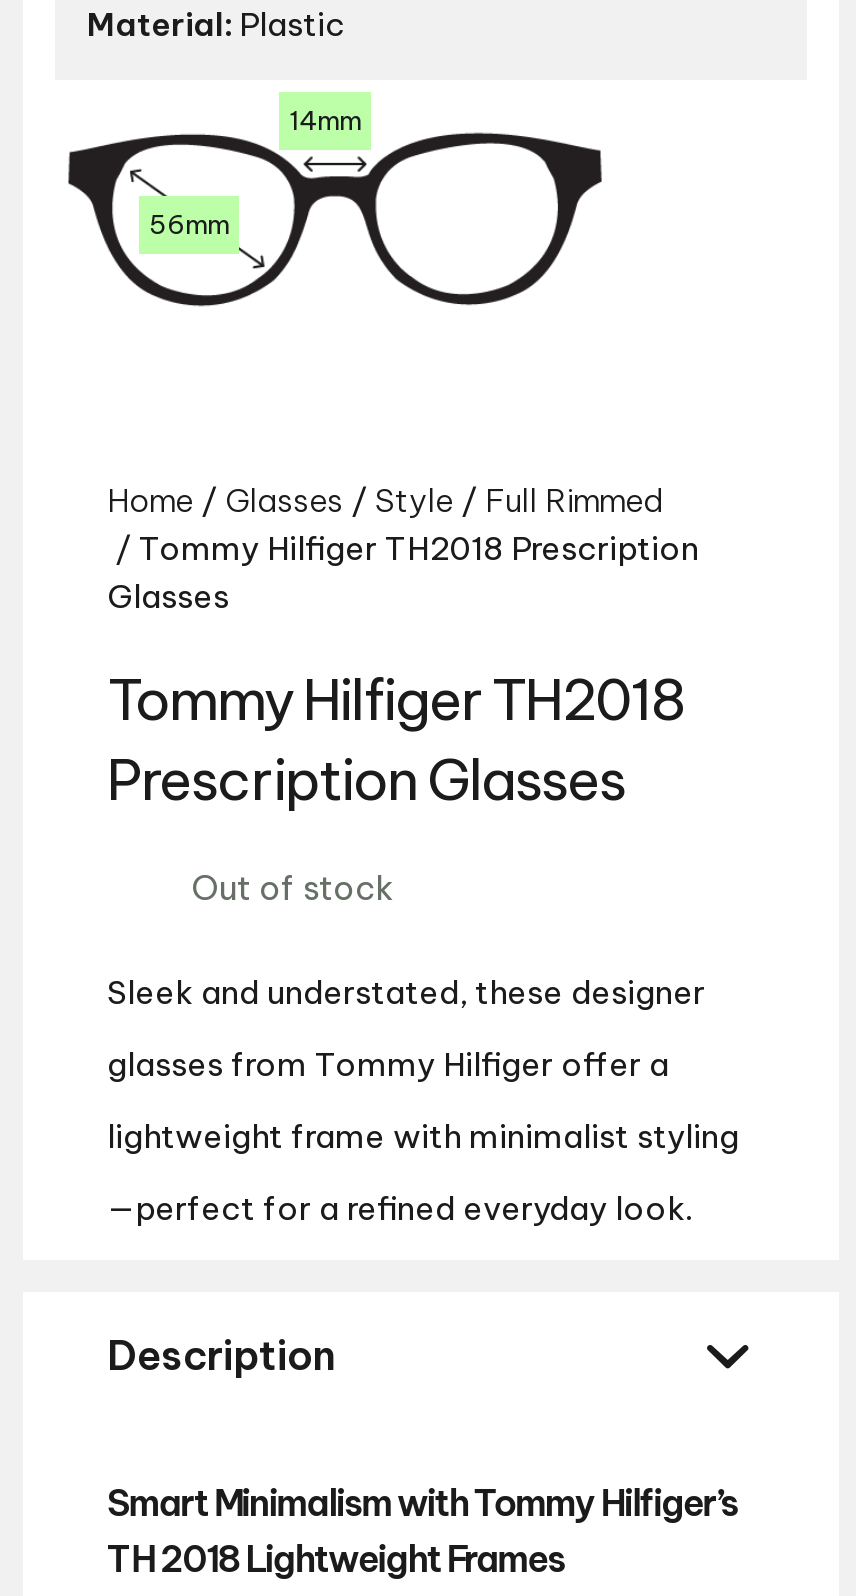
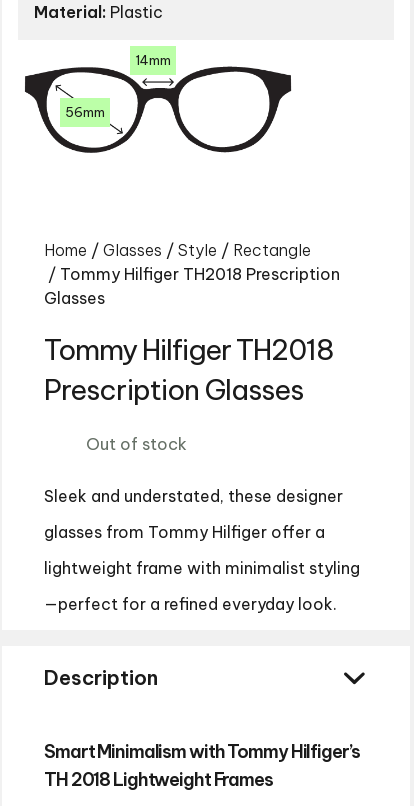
[107,481,663,521] Home / Glasses / Style / Full Rimmed -> [44,240,311,260] Home / Glasses / Style / Rectangle

